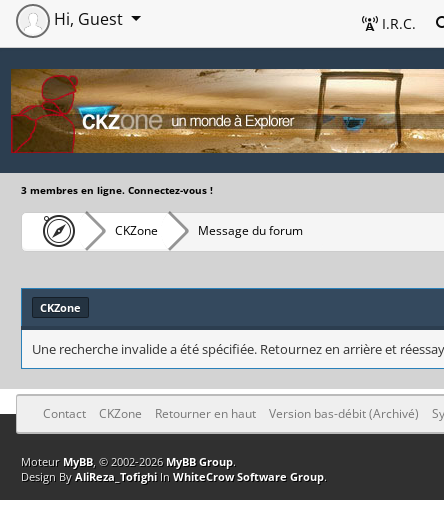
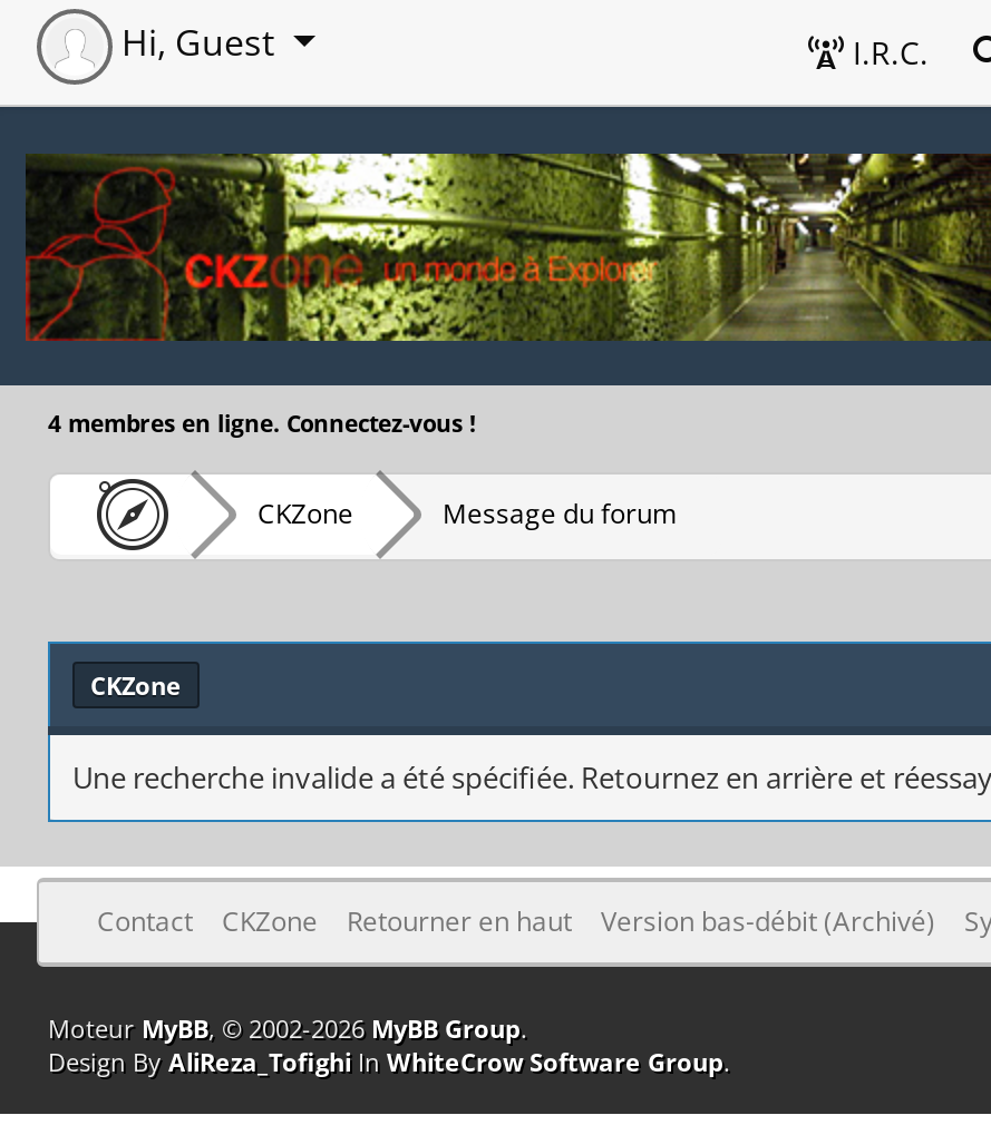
[10,68,441,197] [image] | 3 membres en ligne. Connectez-vous ! -> [26,151,984,438] [image] | 4 membres en ligne. Connectez-vous !

